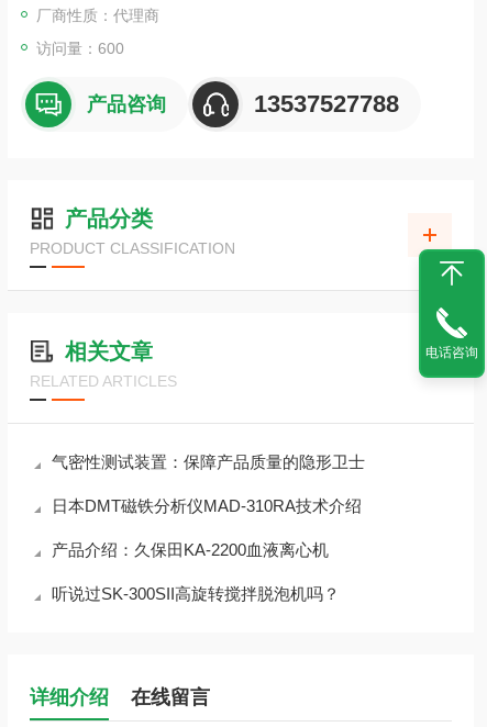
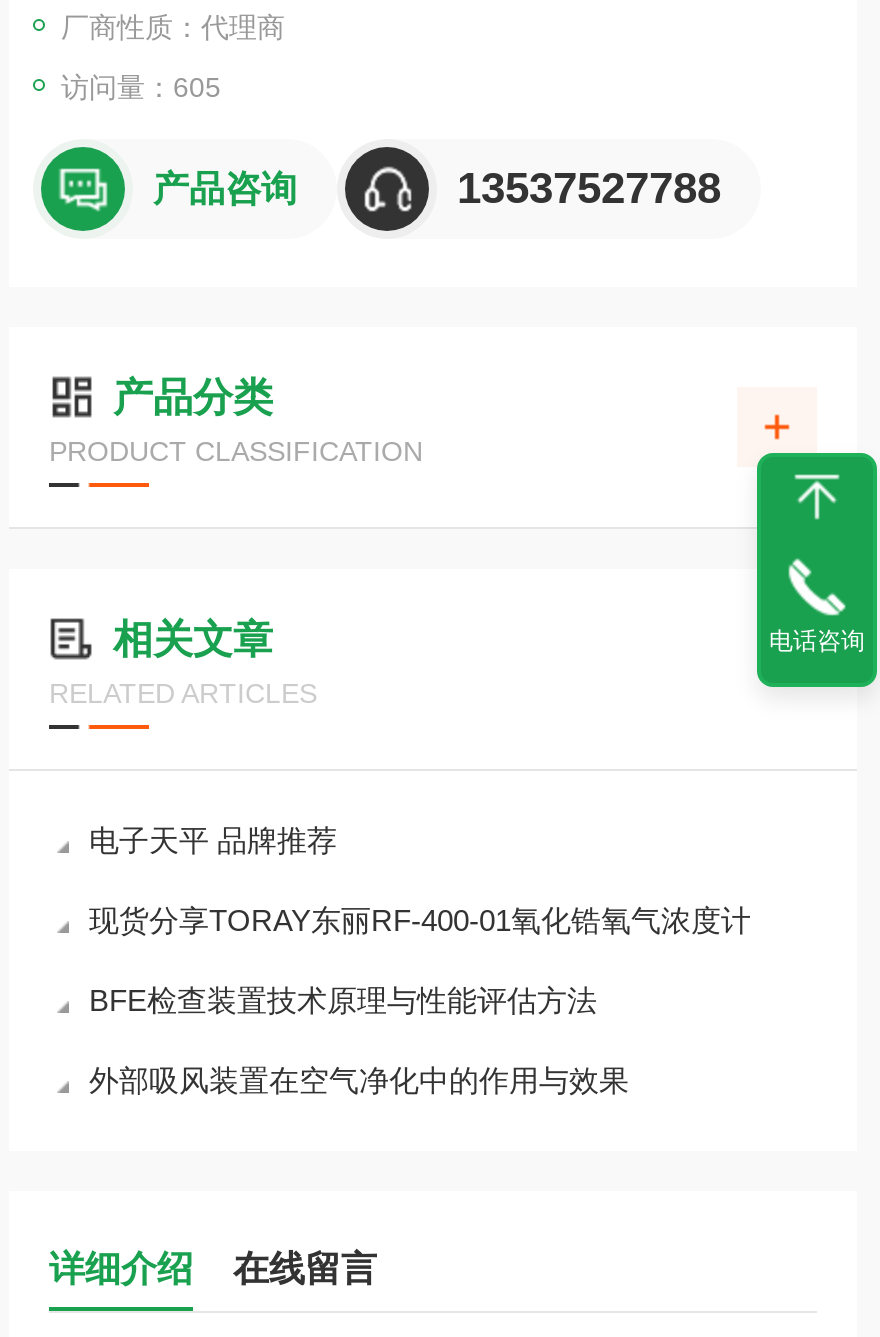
[36,40,124,57] 访问量：600 -> [61,71,221,103] 访问量：605
[52,452,365,471] 气密性测试装置：保障产品质量的隐形卫士 -> [89,823,337,857] 电子天平 品牌推荐
[52,496,362,515] 日本DMT磁铁分析仪MAD-310RA技术介绍 -> [89,903,751,937] 现货分享TORAY东丽RF-400-01氧化锆氧气浓度计
[52,540,329,559] 产品介绍：久保田KA-2200血液离心机 -> [89,983,597,1017] BFE检查装置技术原理与性能评估方法
[52,584,340,603] 听说过SK-300SII高旋转搅拌脱泡机吗？ -> [89,1063,629,1097] 外部吸风装置在空气净化中的作用与效果

